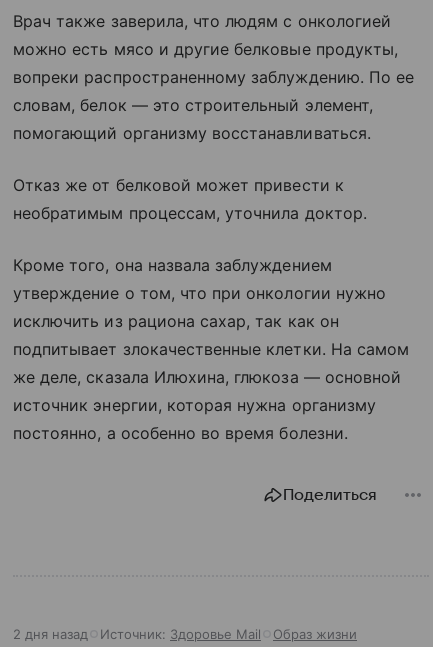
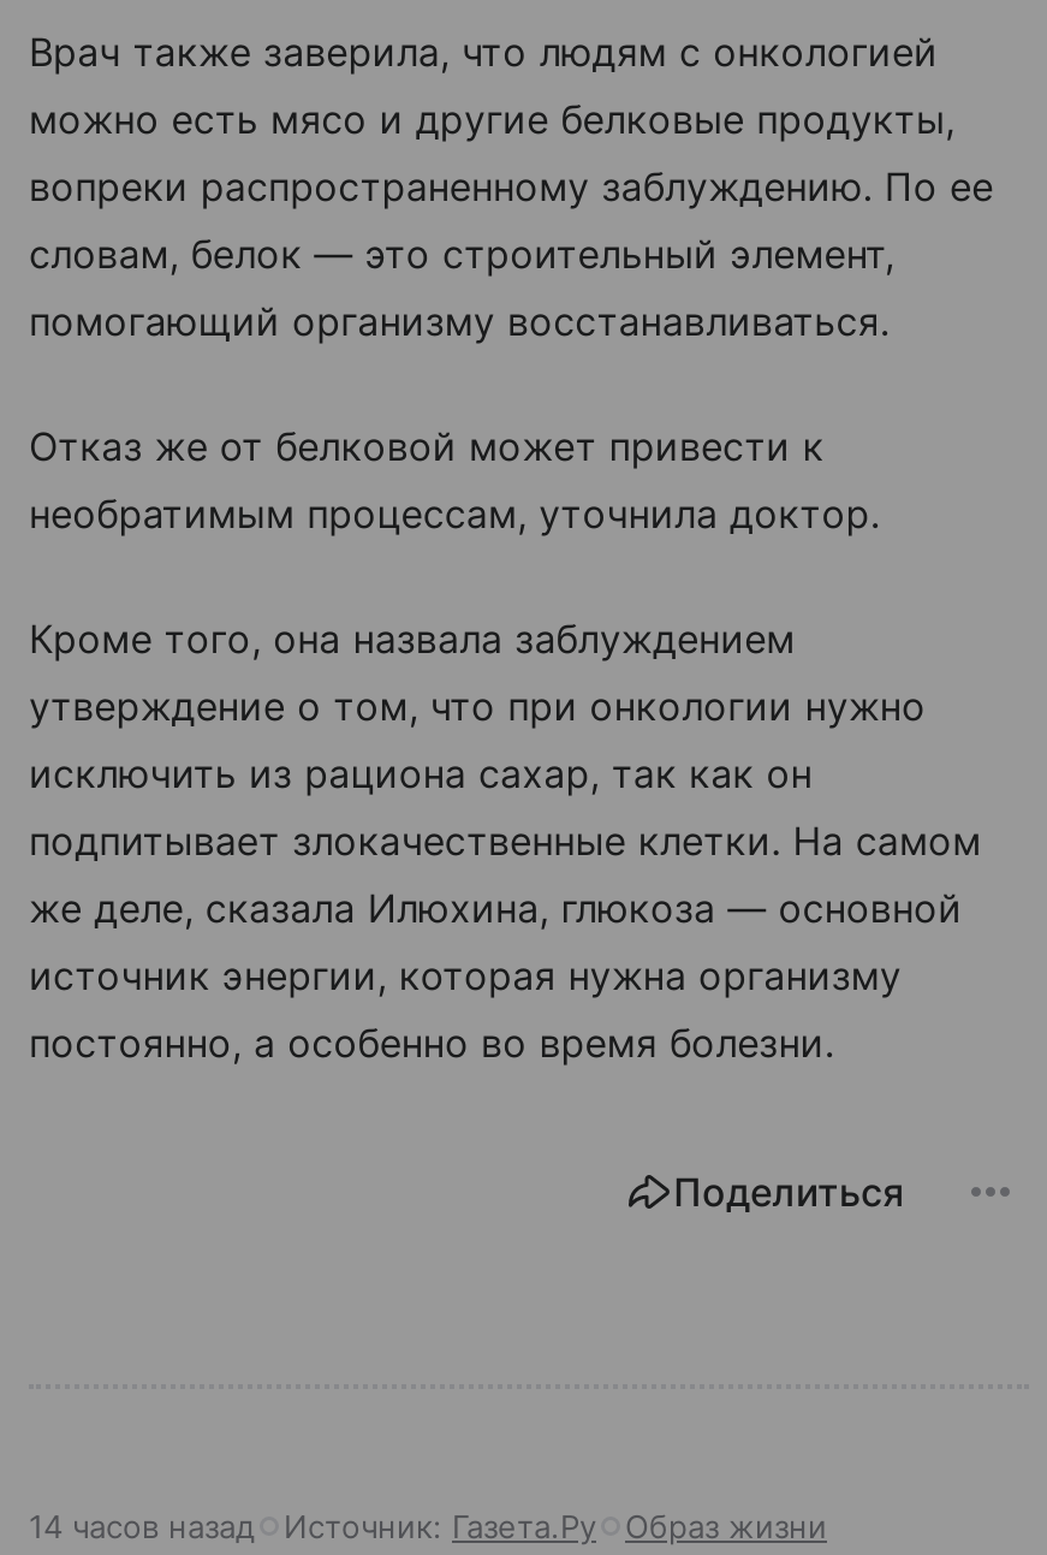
[13,626,261,642] 2 дня назад | Источник: Здоровье Mail -> [29,1506,596,1545] 14 часов назад | Источник: Газета.Ру

